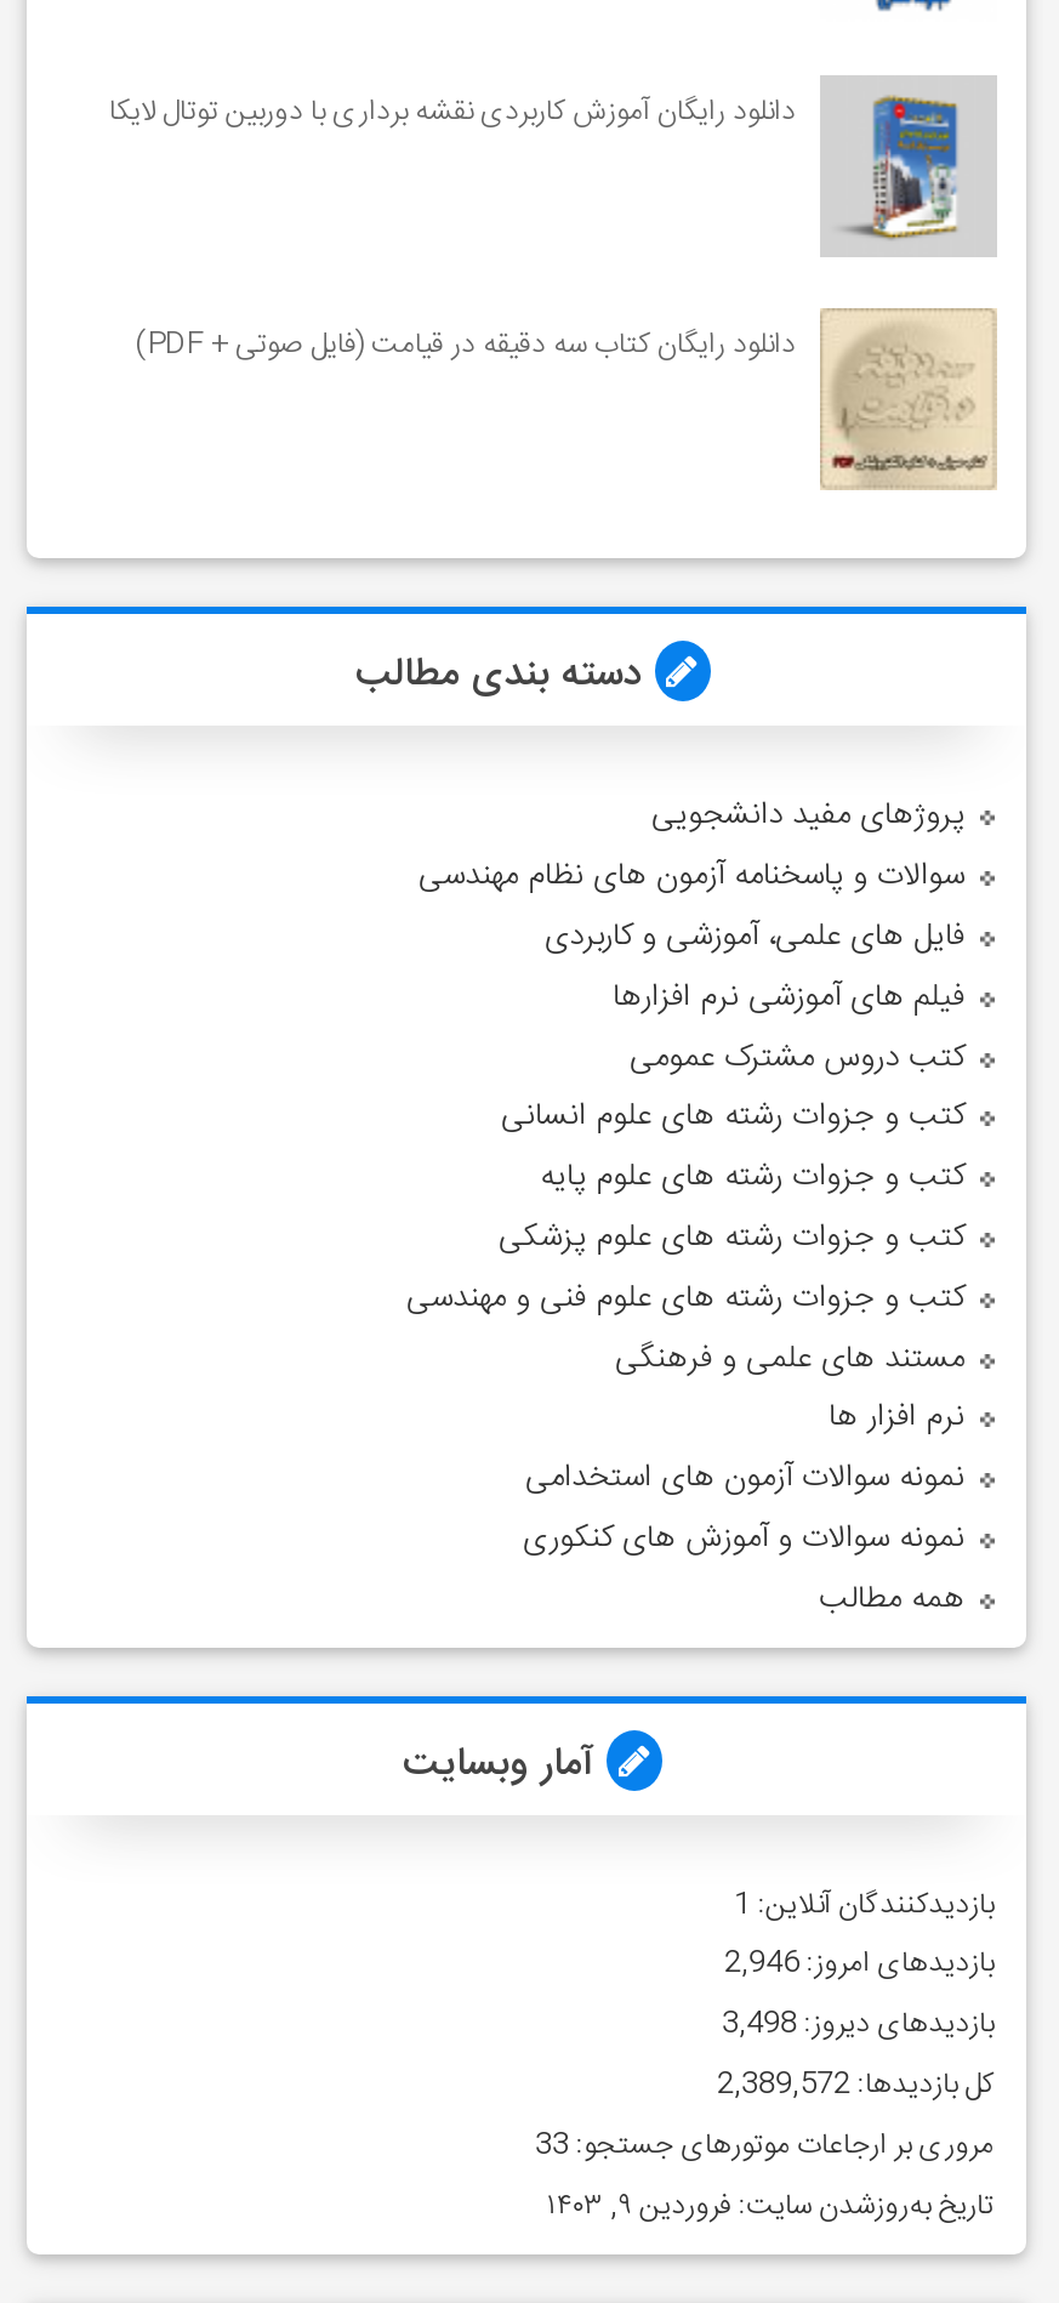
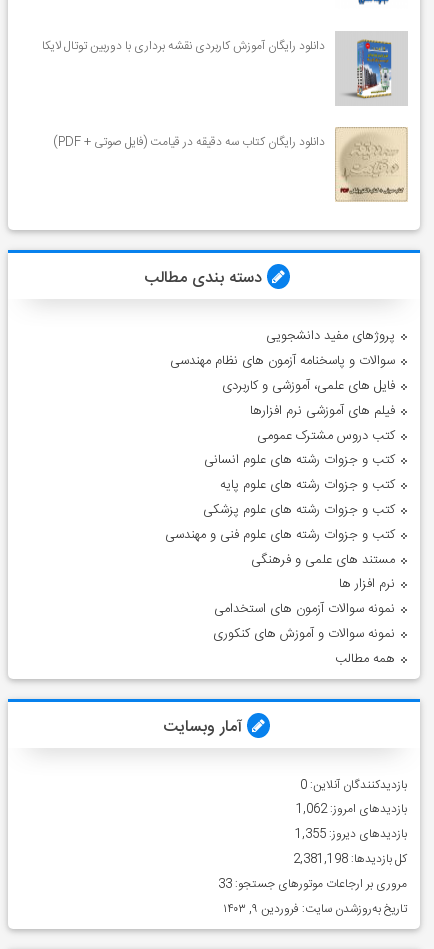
[734,1880,994,1928] بازدیدکنندگان آنلاین: 1 -> [300,775,407,795] بازدیدکنندگان آنلاین: 0
[724,1940,994,1989] بازدیدهای امروز: 2,946 -> [296,799,407,819] بازدیدهای امروز: 1,062
[722,2000,994,2049] بازدیدهای دیروز: 3,498 -> [295,824,407,844] بازدیدهای دیروز: 1,355
[717,2061,994,2109] کل بازدیدها: 2,389,572 -> [293,849,407,869] کل بازدیدها: 2,381,198

